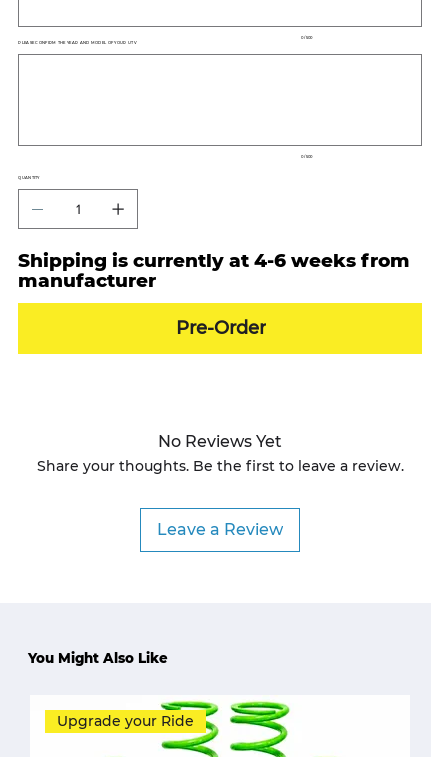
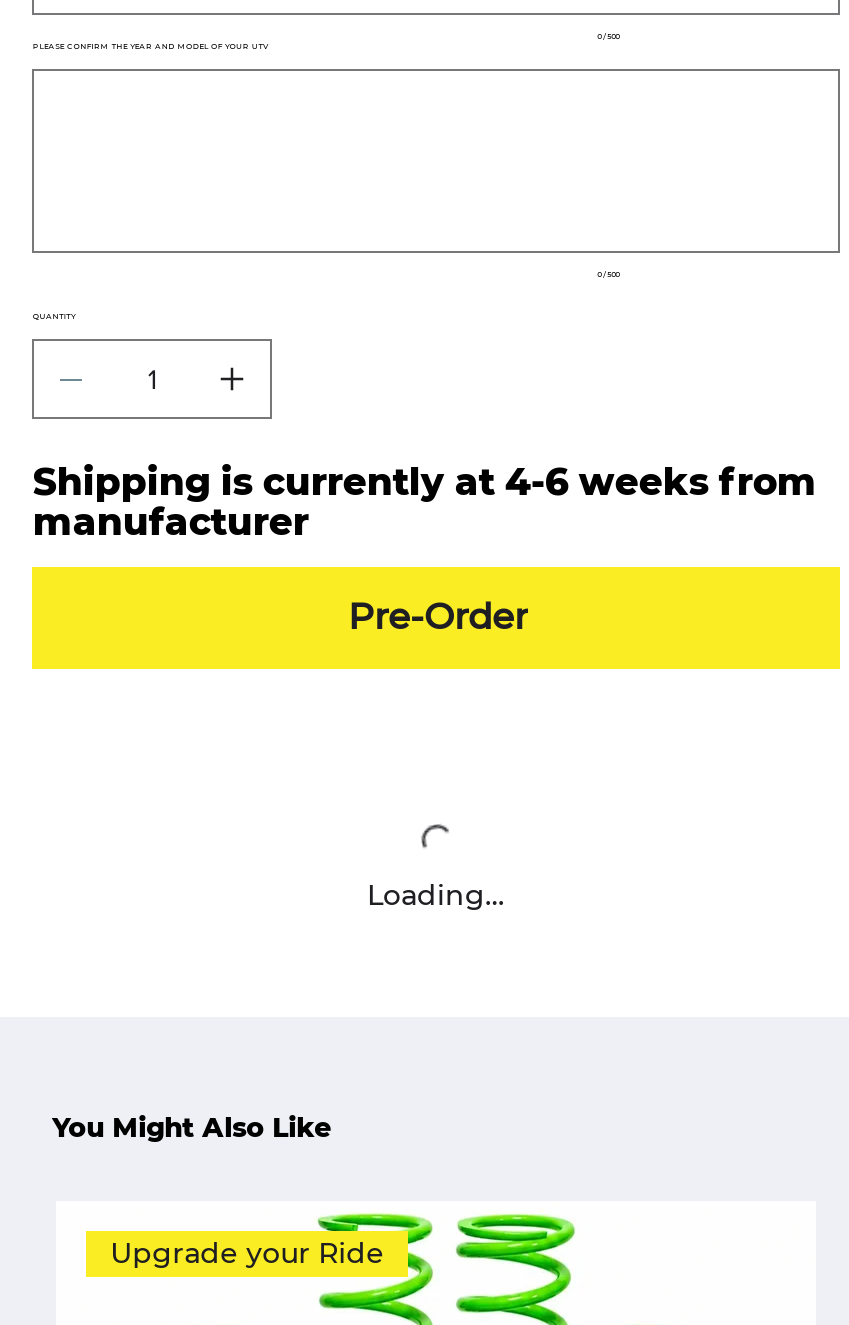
[36,432,403,539] No Reviews Yet | Share your thoughts. Be the first to leave a review. | Leave a Review -> [367,878,505,914] Loading…

